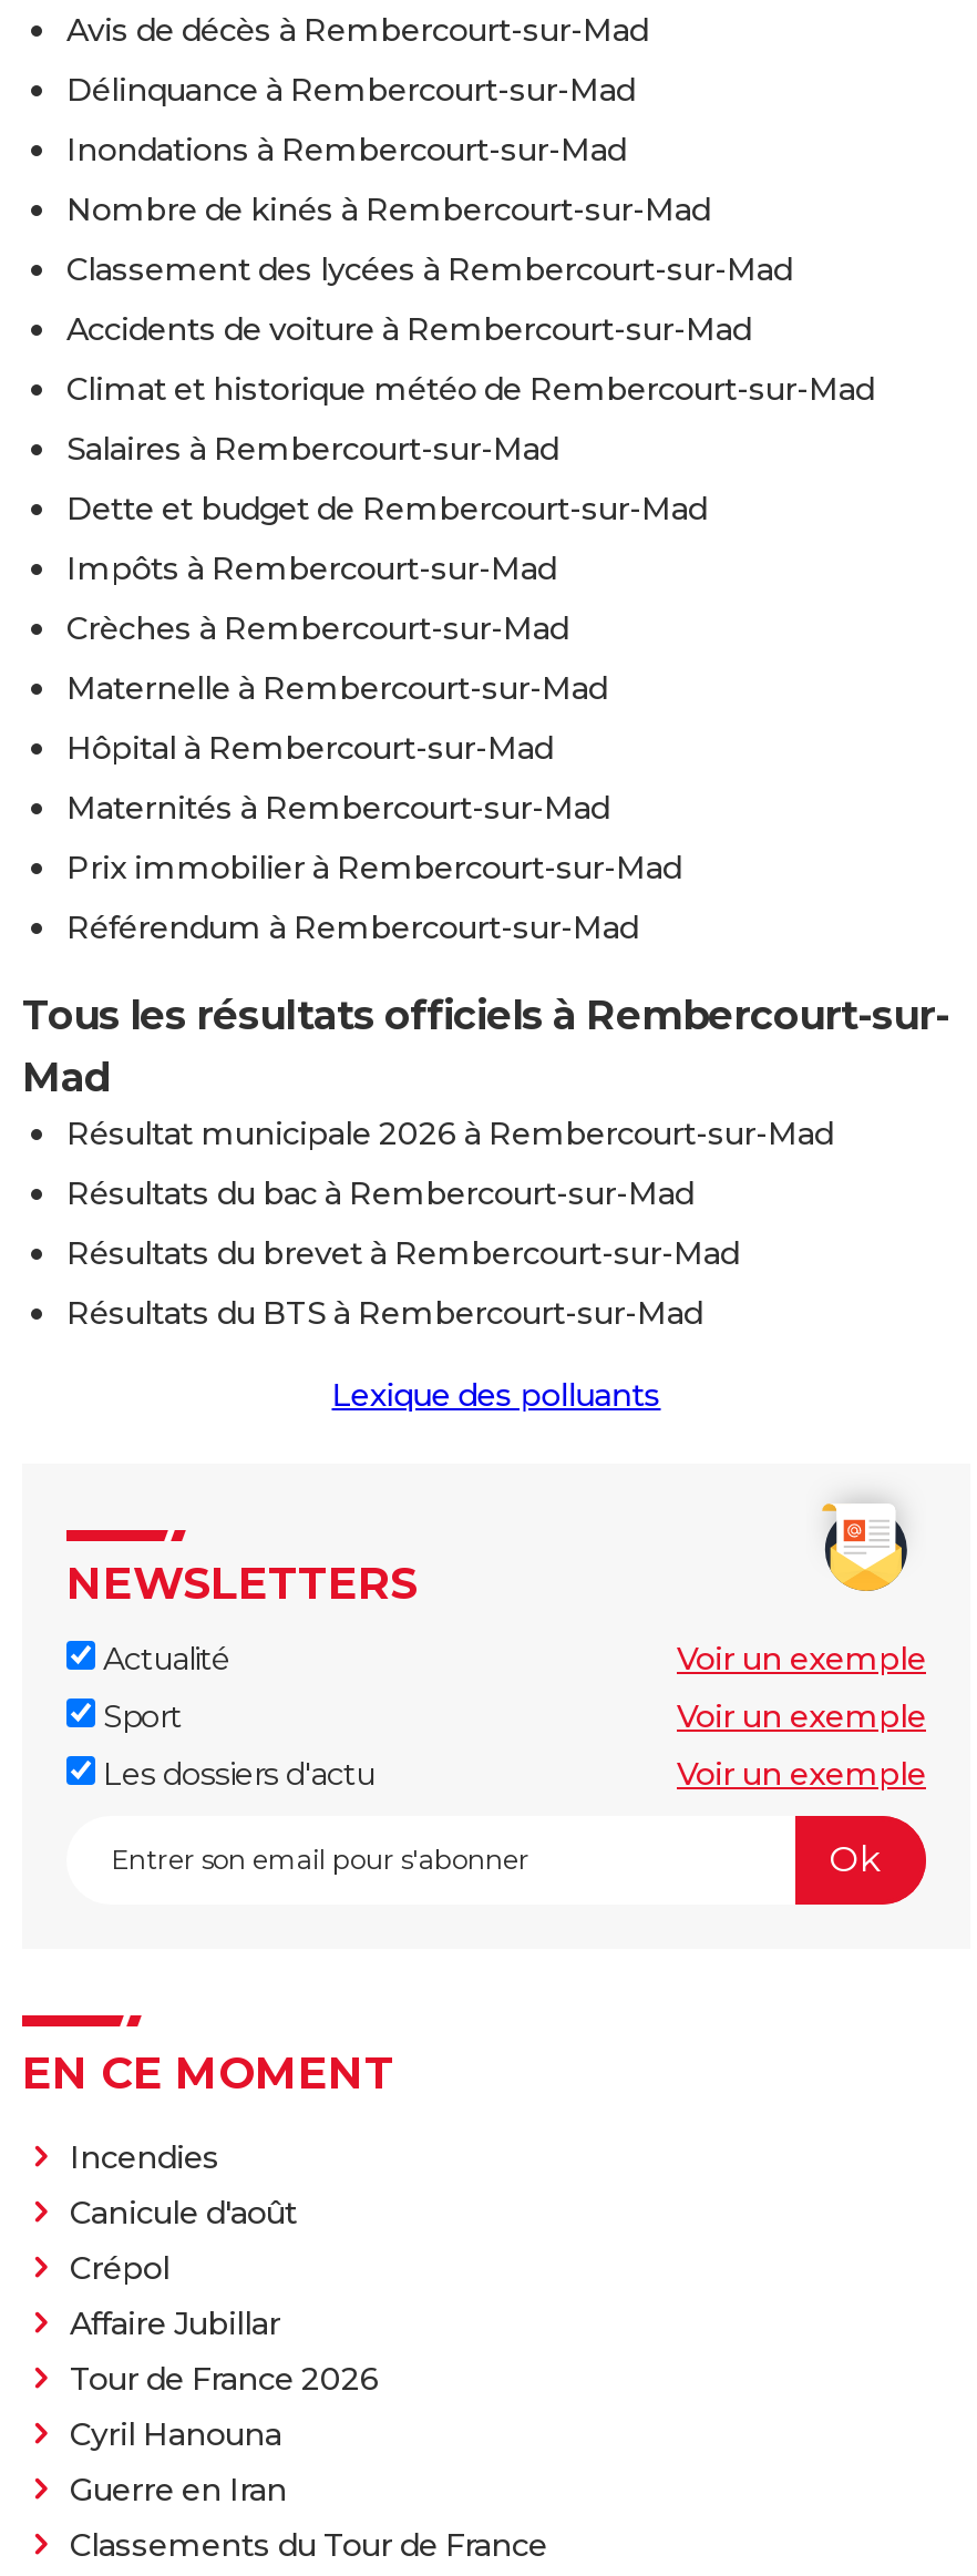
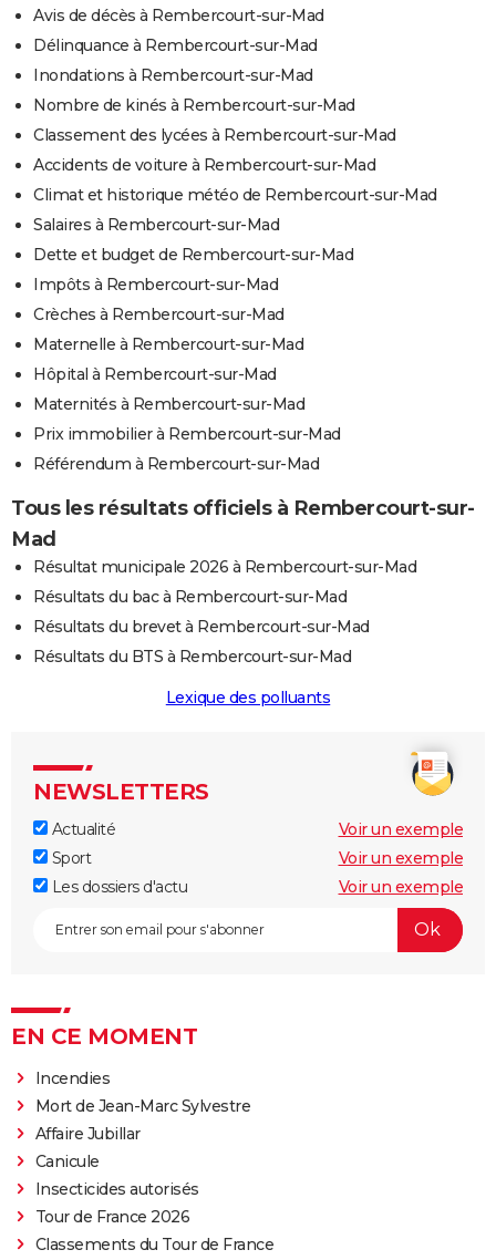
[70,2193,297,2288] Canicule d'août | Crépol -> [35,1096,250,1116] Mort de Jean-Marc Sylvestre
none -> [35,1151,199,1199] Canicule | Insecticides autorisés
moved [70,2359,379,2399] -> [35,1207,189,1227]: Tour de France 2026
[70,2414,287,2510] Cyril Hanouna | Guerre en Iran -> none

